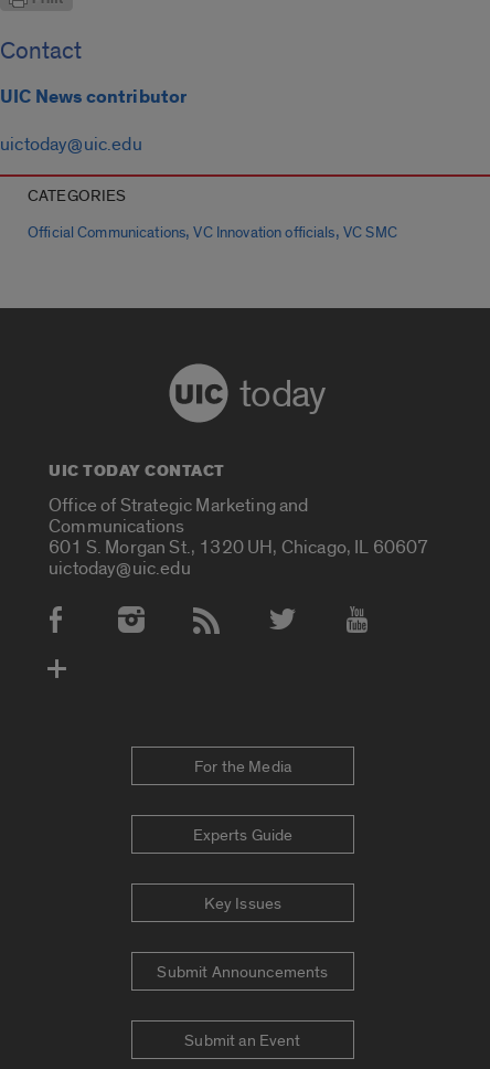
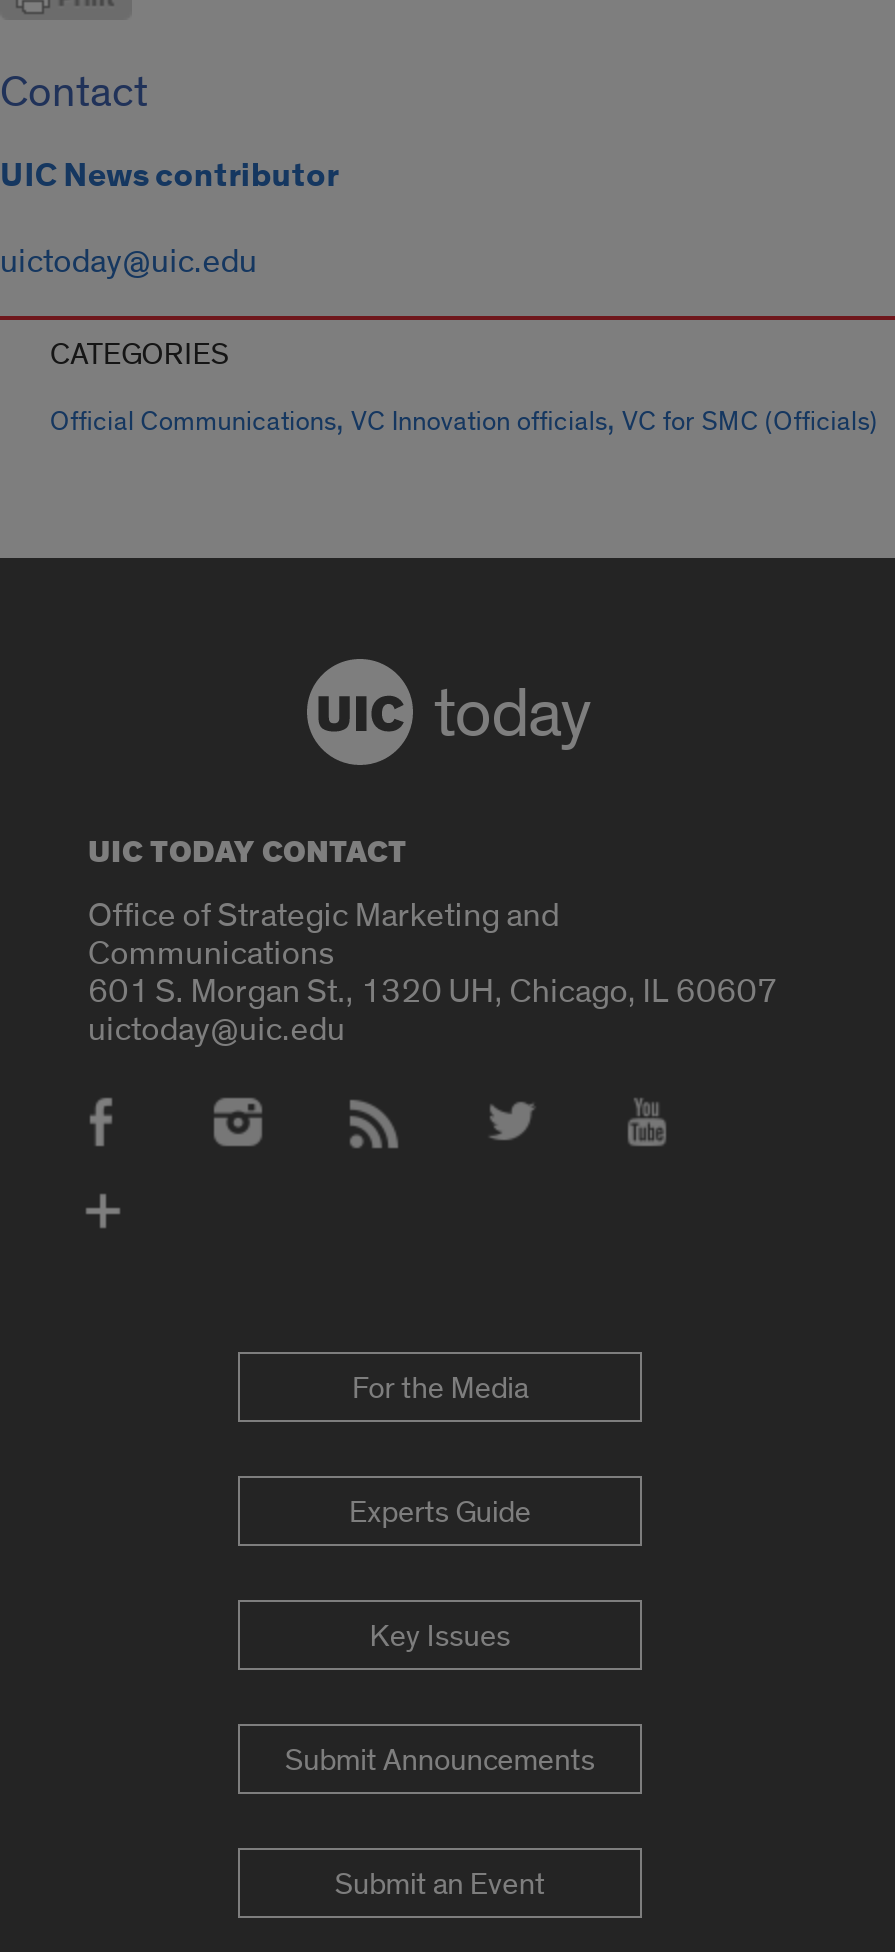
[28,220,397,243] Official Communications, VC Innovation officials, VC SMC -> [50,398,878,440] Official Communications, VC Innovation officials, VC for SMC (Officials)

